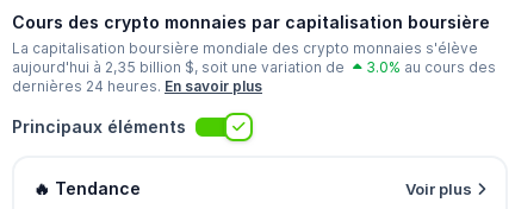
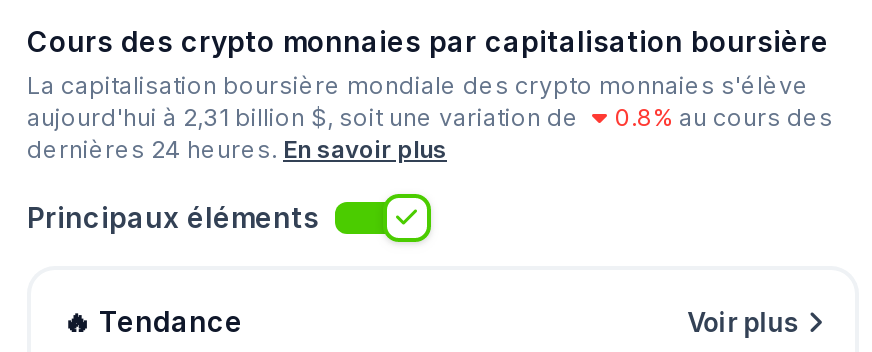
[12,58,348,76] aujourd'hui à 2,35 billion $, soit une variation de -> [27,102,585,132] aujourd'hui à 2,31 billion $, soit une variation de
[366,58,496,76] 3.0% au cours des -> [615,102,833,132] 0.8% au cours des

